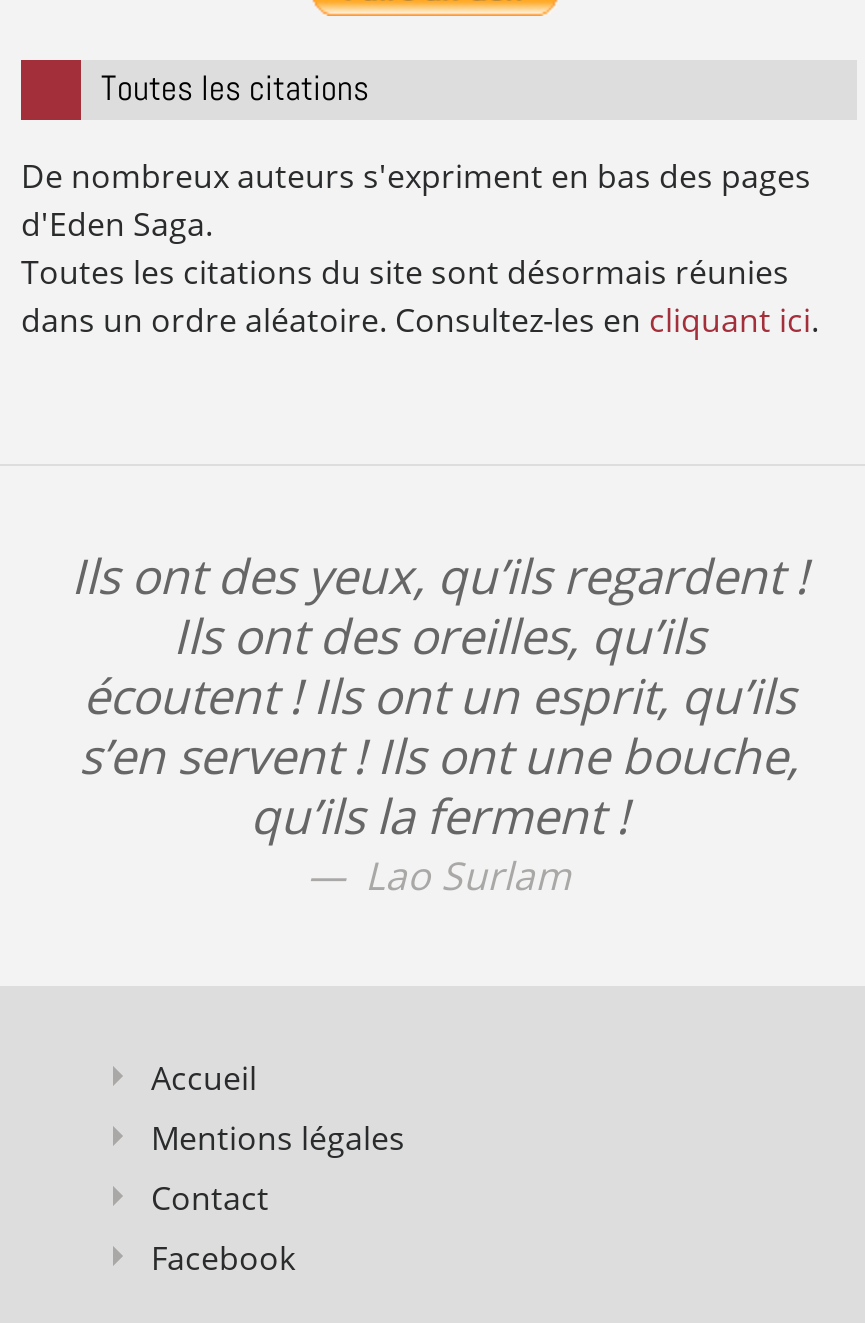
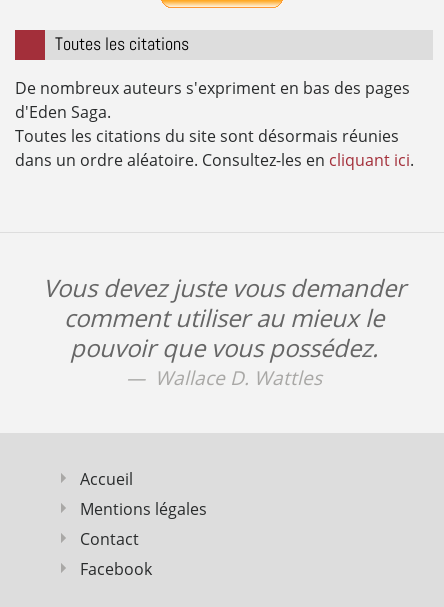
[71,541,807,901] Ils ont des yeux, qu’ils regardent ! | Ils ont des oreilles, qu’ils | écoutent ! Ils ont un esprit, qu’ils | s’en servent ! Ils ont une bouche, | qu’ils la ferment ! | Lao Surlam -> [42,270,405,390] Vous devez juste vous demander | comment utiliser au mieux le | pouvoir que vous possédez. | Wallace D. Wattles

